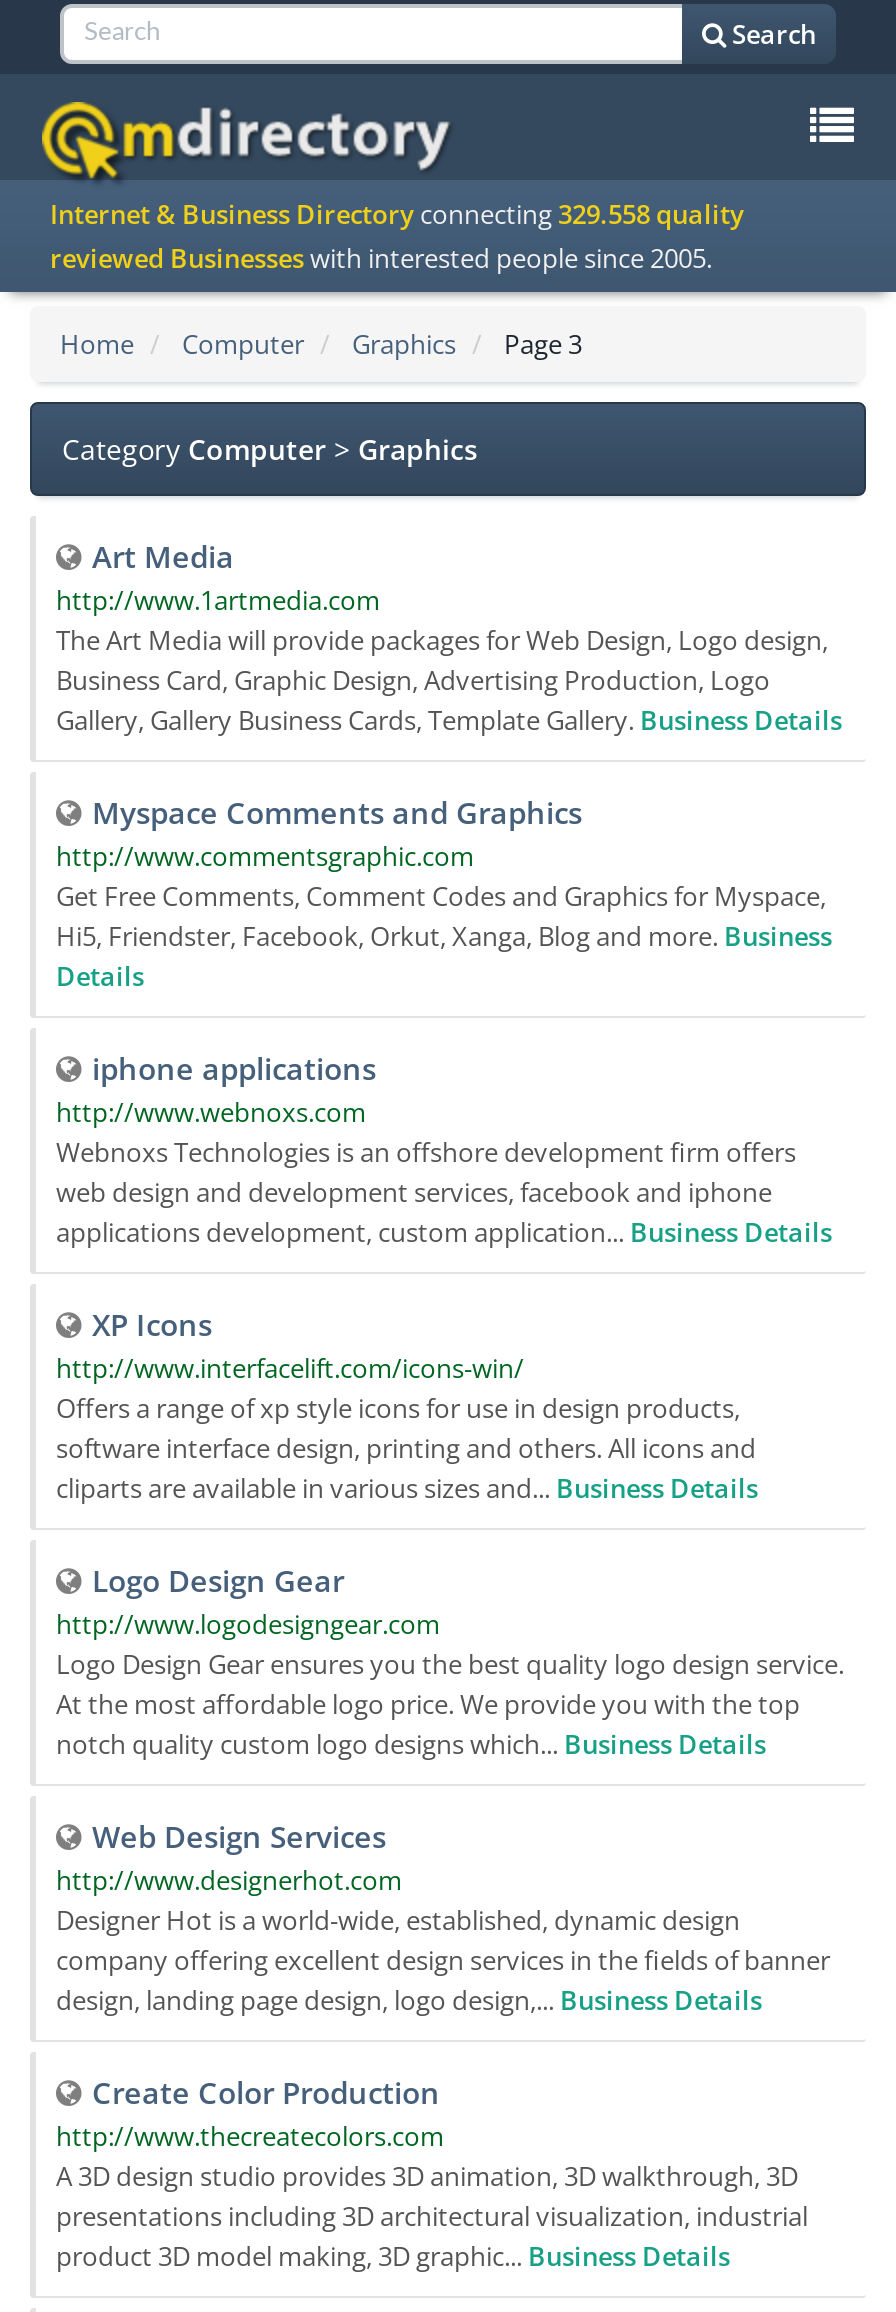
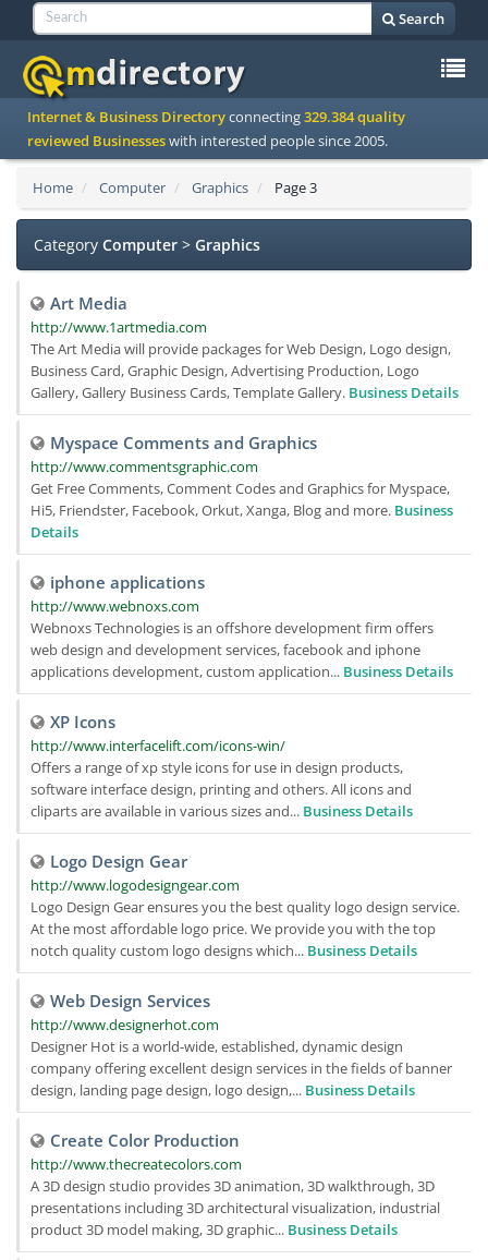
[50,196,744,232] Internet & Business Directory connecting 329.558 quality -> [27,107,405,126] Internet & Business Directory connecting 329.384 quality

